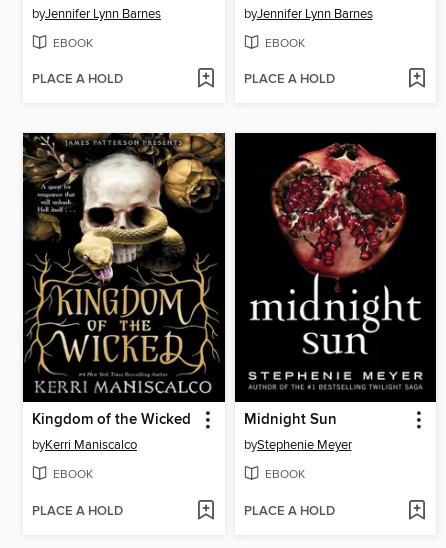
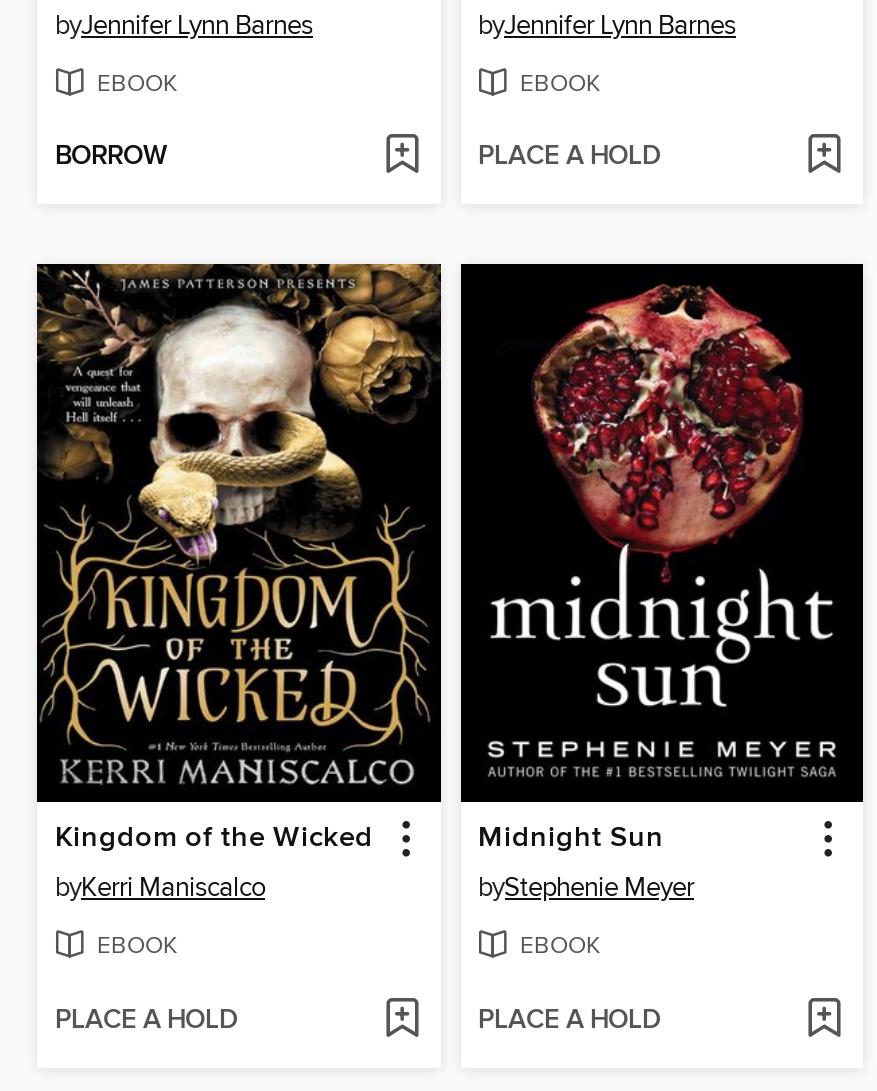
[32,71,123,88] PLACE A HOLD -> [55,141,167,175] BORROW

